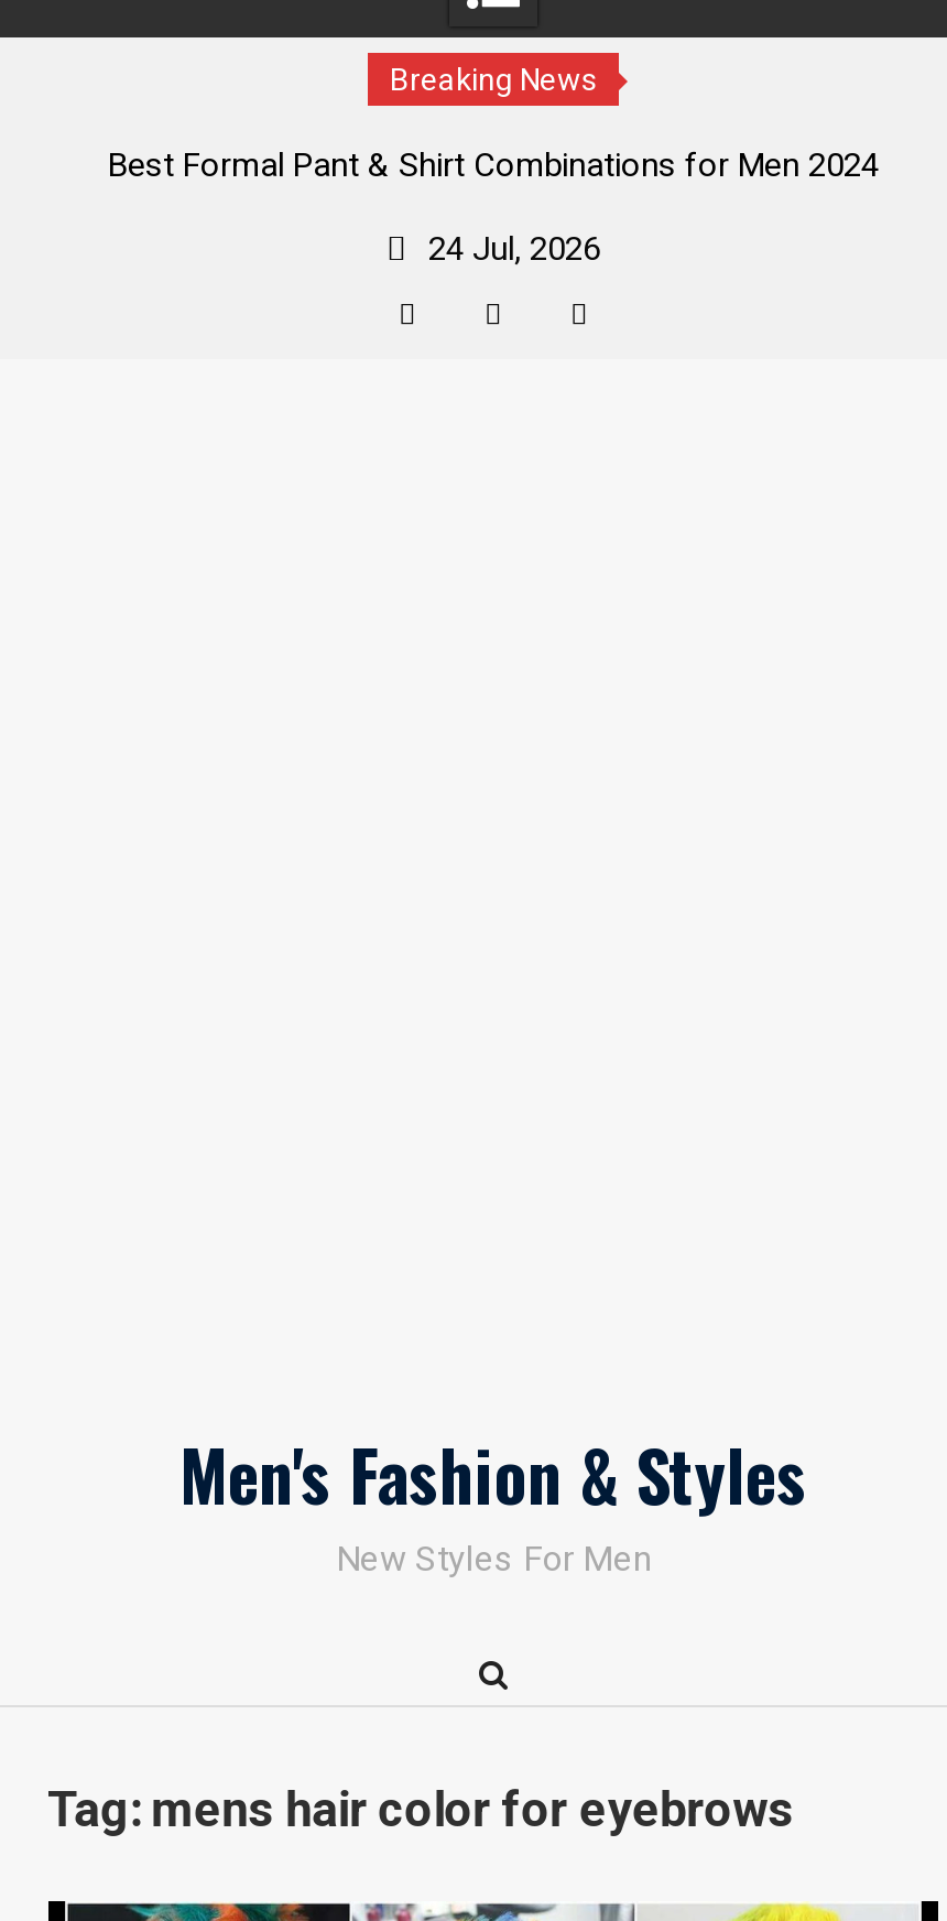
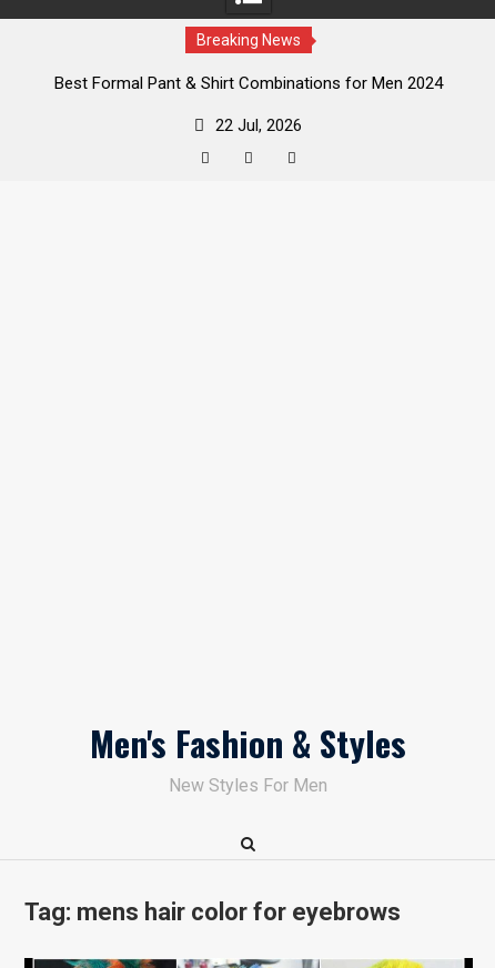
[428,229,600,269] 24 Jul, 2026 -> [216,115,302,135] 22 Jul, 2026

